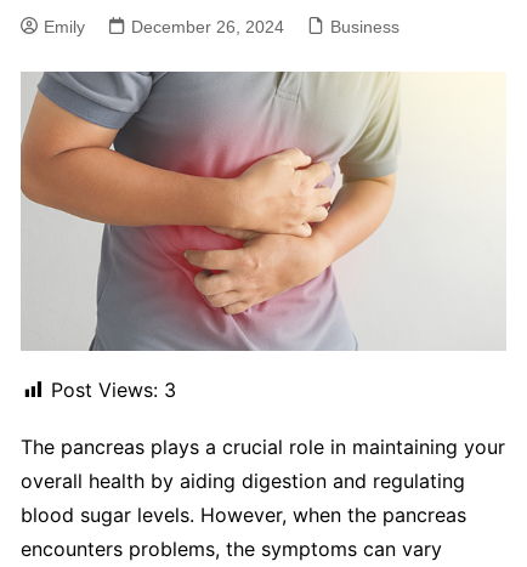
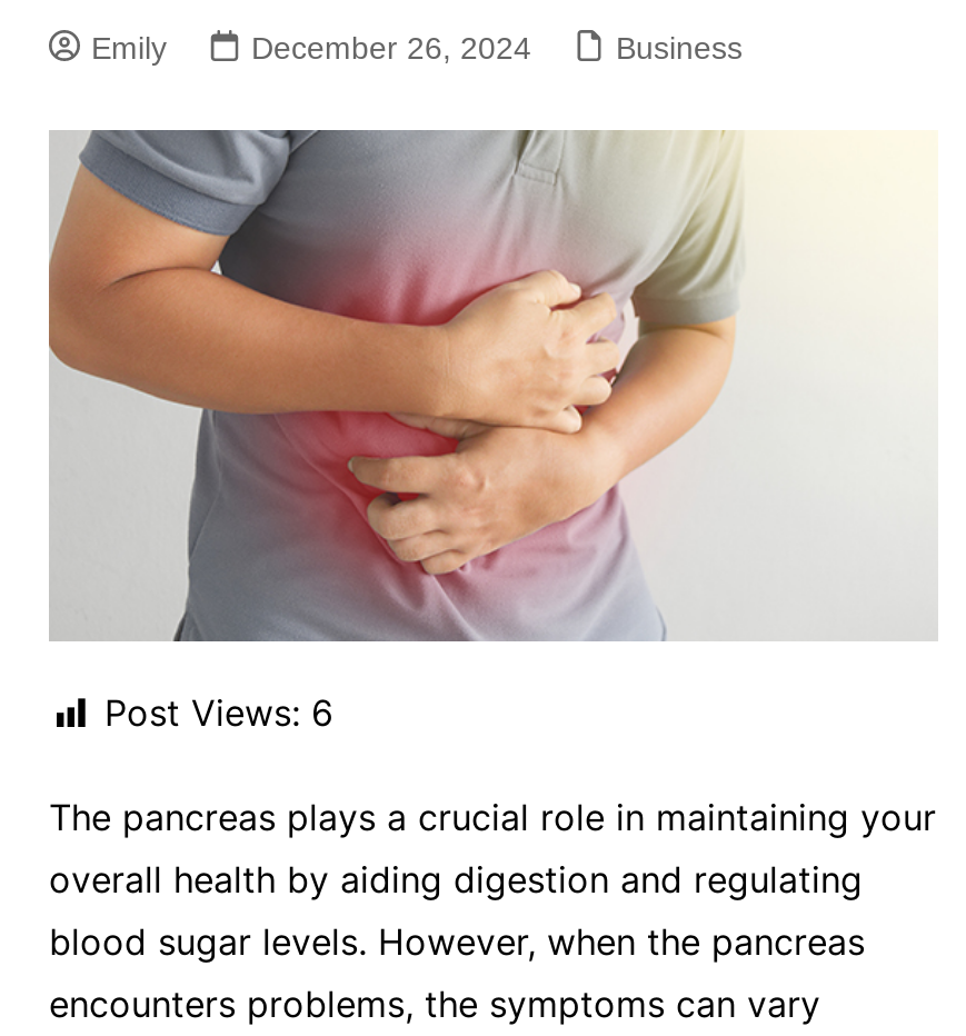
[51,378,176,402] Post Views: 3 -> [104,690,333,735] Post Views: 6

